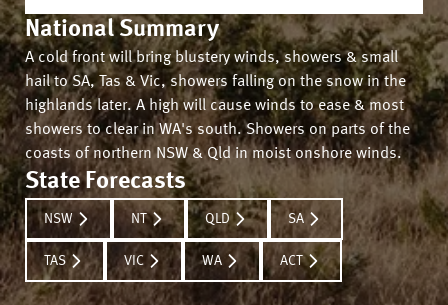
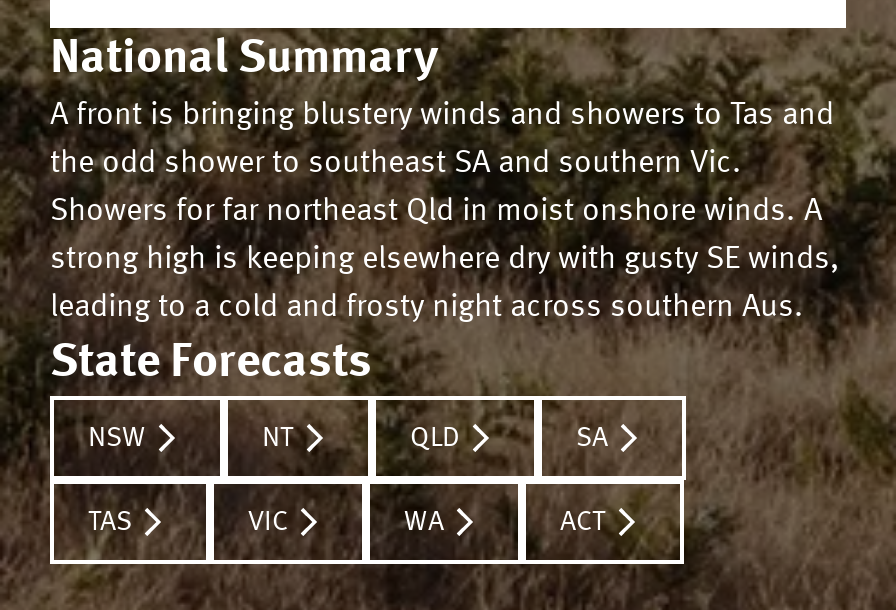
[25,50,398,66] A cold front will bring blustery winds, showers & small -> [50,100,834,132] A front is bringing blustery winds and showers to Tas and
[25,74,406,90] hail to SA, Tas & Vic, showers falling on the snow in the -> [50,148,742,180] the odd shower to southeast SA and southern Vic.
[25,98,404,114] highlands later. A high will cause winds to ease & most -> [50,196,822,228] Showers for far northeast Qld in moist onshore winds. A
[25,122,410,138] showers to clear in WA's south. Showers on parts of the -> [50,244,840,276] strong high is keeping elsewhere dry with gusty SE winds,
[25,146,402,162] coasts of northern NSW & Qld in moist onshore winds. -> [50,292,804,324] leading to a cold and frosty night across southern Aus.

